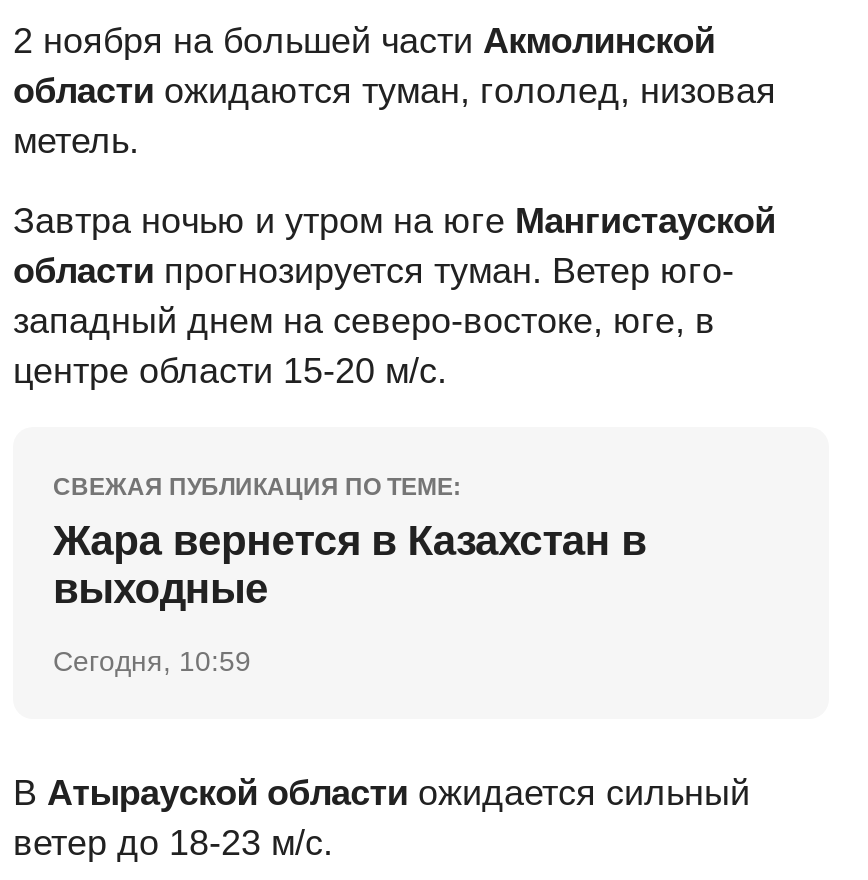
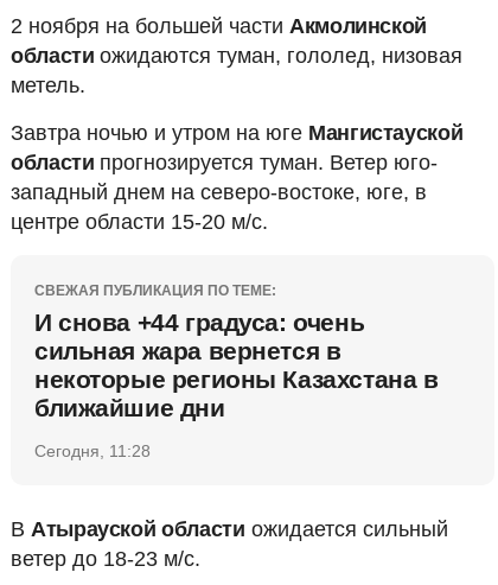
[53,516,646,610] Жара вернется в Казахстан в | выходные -> [34,308,438,421] И снова +44 градуса: очень | сильная жара вернется в | некоторые регионы Казахстана в | ближайшие дни
[53,644,251,676] Сегодня, 10:59 -> [34,441,151,460] Сегодня, 11:28

